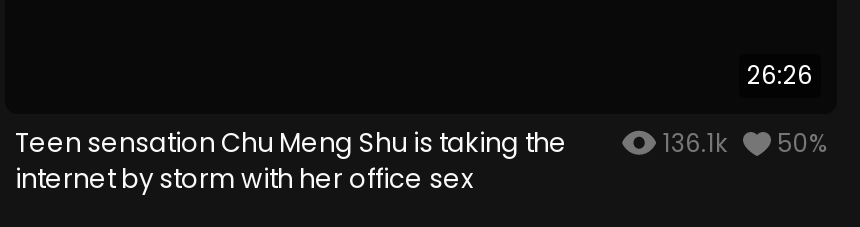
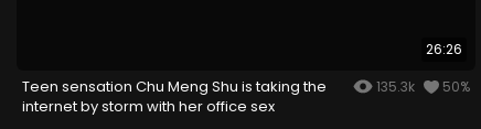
[657,125,827,159] 136.1k 50% -> [373,77,470,95] 135.3k 50%

